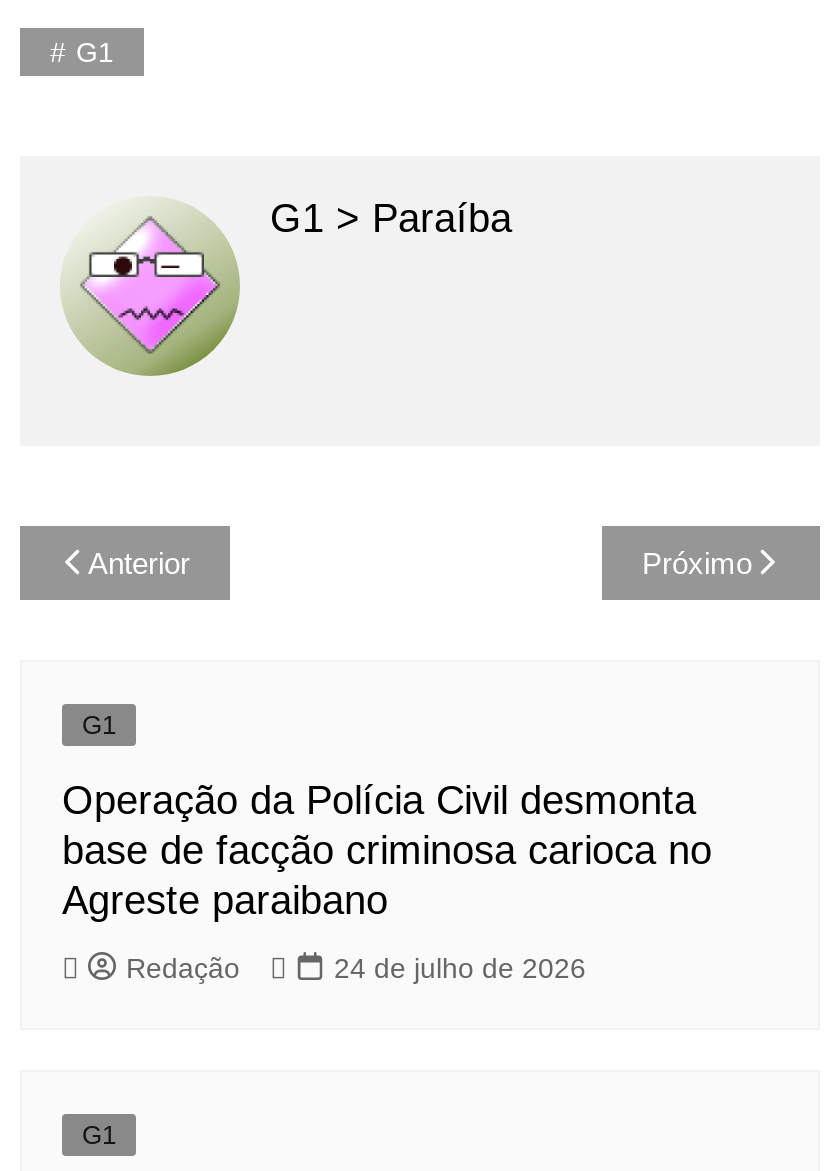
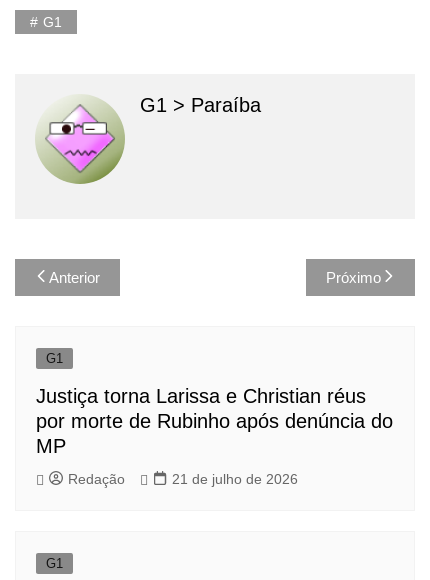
[62,779,712,923] Operação da Polícia Civil desmonta | base de facção criminosa carioca no | Agreste paraibano -> [36,385,393,457] Justiça torna Larissa e Christian réus | por morte de Rubinho após denúncia do | MP
[334,952,586,984] 24 de julho de 2026 -> [172,471,298,487] 21 de julho de 2026

